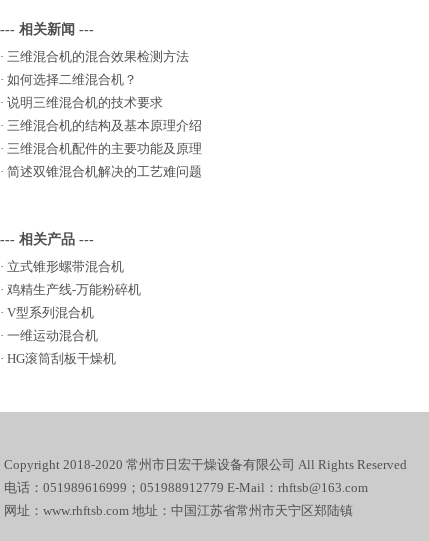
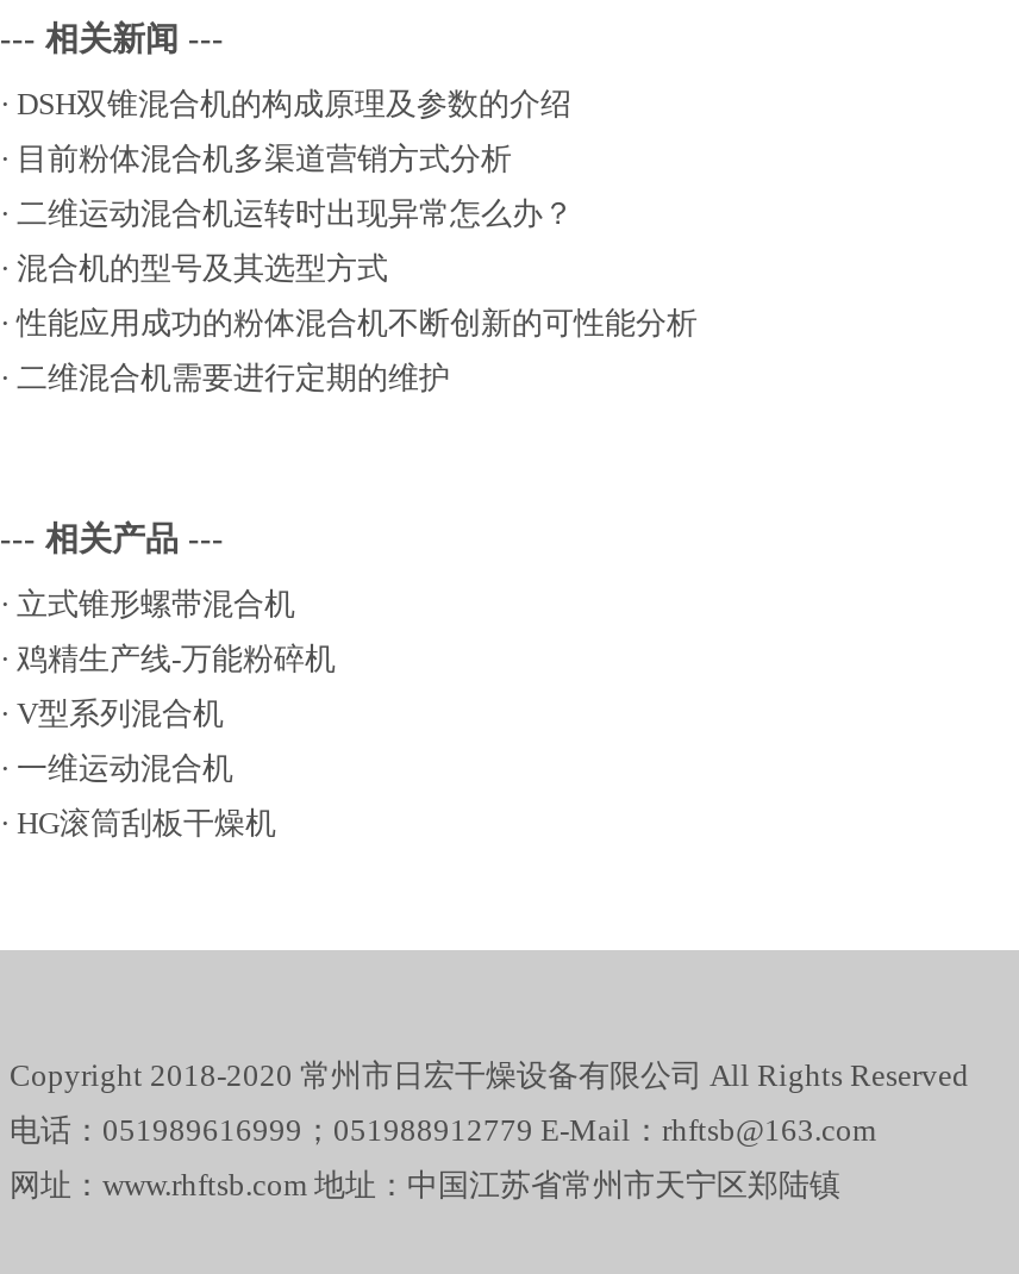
[0,49,189,64] ·三维混合机的混合效果检测方法 -> [0,86,571,121] · DSH双锥混合机的构成原理及参数的介绍
[0,72,137,87] ·如何选择二维混合机？ -> [0,140,512,176] ·目前粉体混合机多渠道营销方式分析
[0,95,163,110] ·说明三维混合机的技术要求 -> [0,195,574,231] ·二维运动混合机运转时出现异常怎么办？
[0,118,202,133] ·三维混合机的结构及基本原理介绍 -> [0,250,388,286] ·混合机的型号及其选型方式
[0,141,202,156] ·三维混合机配件的主要功能及原理 -> [0,305,698,341] ·性能应用成功的粉体混合机不断创新的可性能分析
[0,164,202,179] ·简述双锥混合机解决的工艺难问题 -> [0,360,450,395] ·二维混合机需要进行定期的维护

